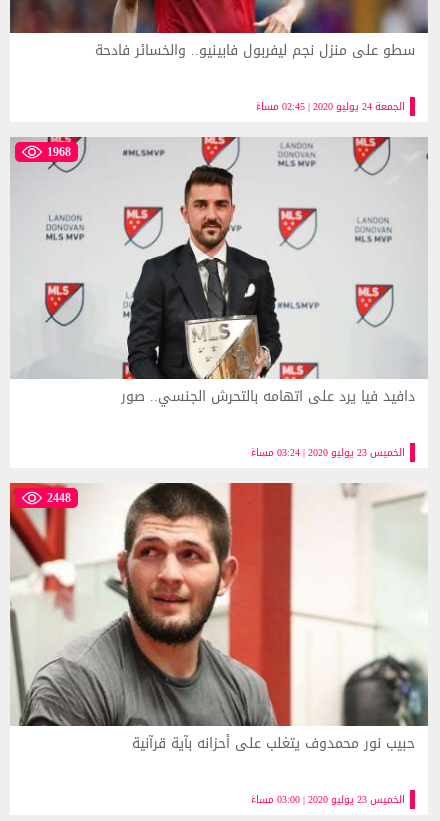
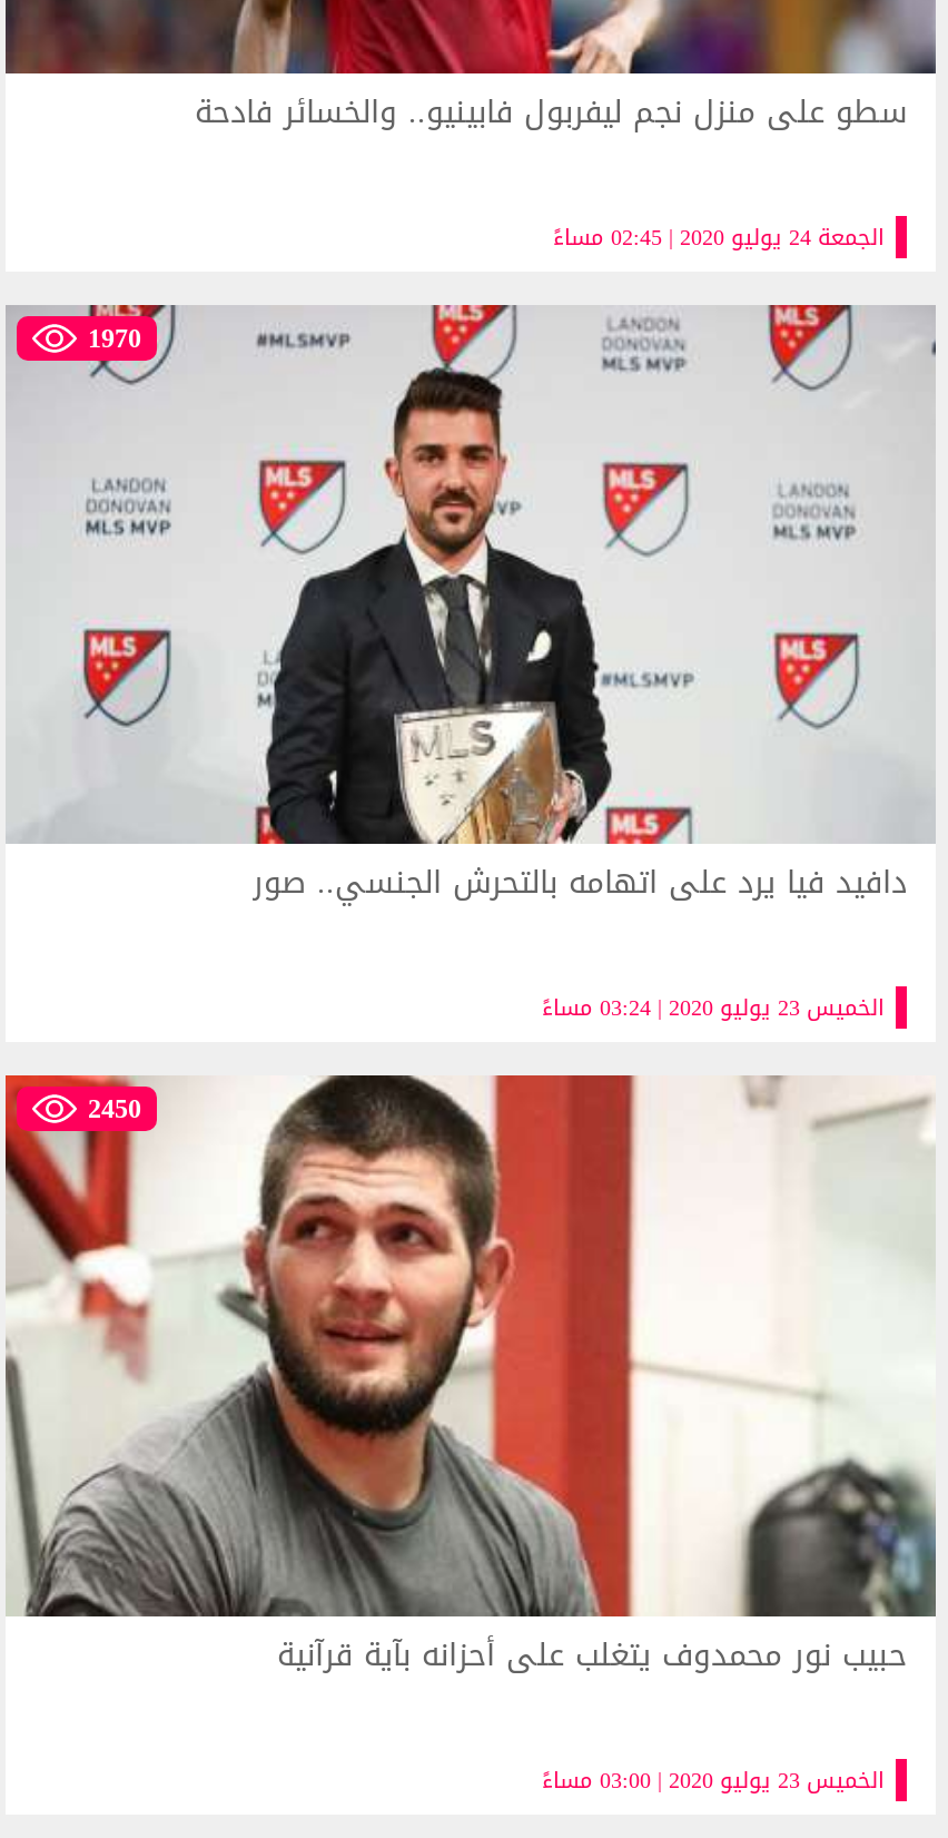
[47,141,71,163] 1968 -> [88,314,141,363] 1970
[47,487,71,509] 2448 -> [88,1085,141,1134] 2450

